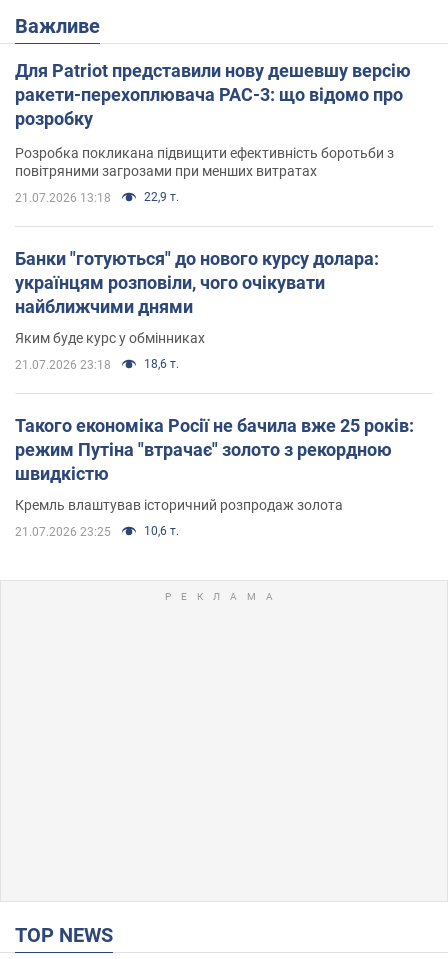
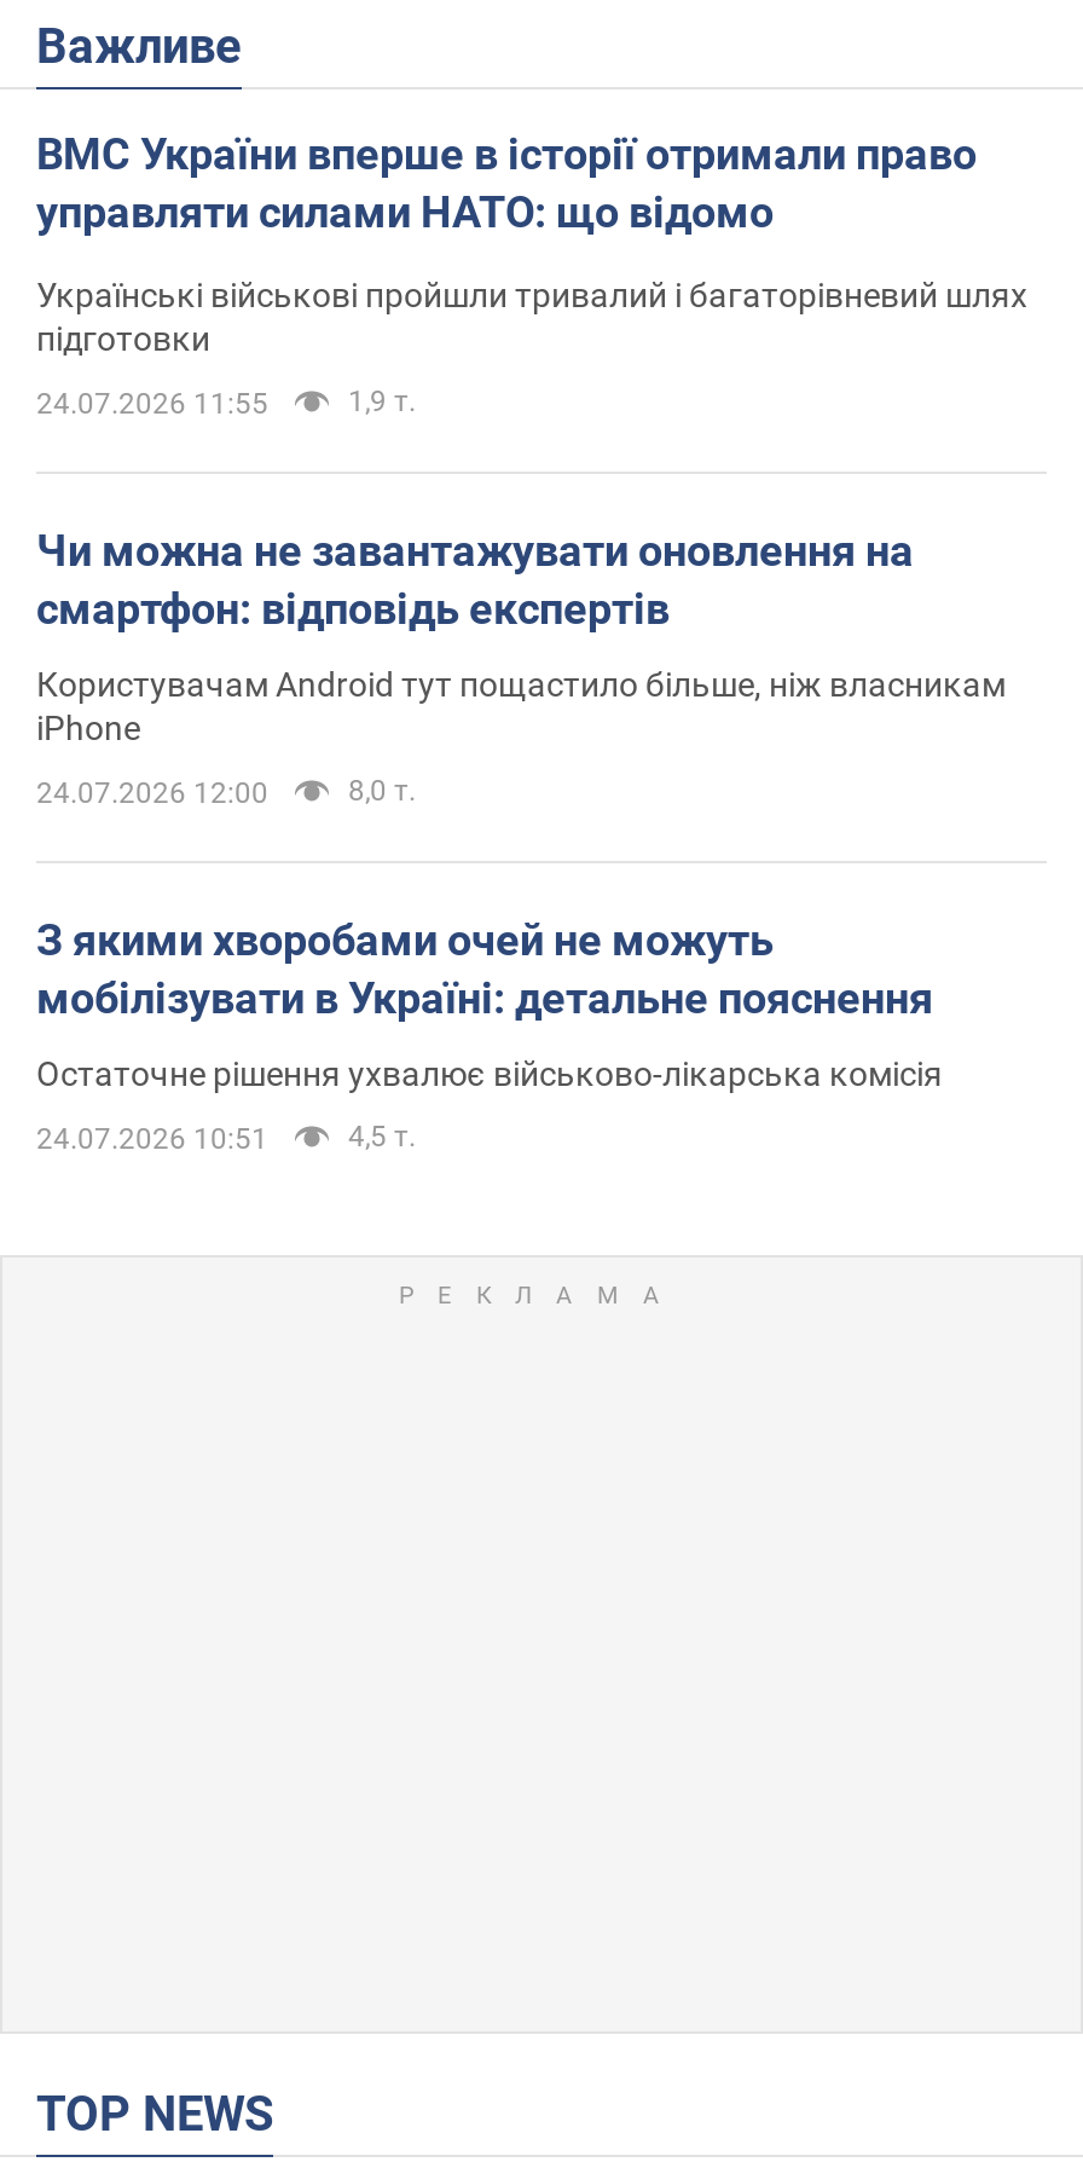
[15,60,411,129] Для Patriot представили нову дешевшу версію | ракети-перехоплювача PAC-3: що відомо про | розробку -> [36,128,977,237] ВМС України вперше в історії отримали право | управляти силами НАТО: що відомо
[15,145,394,179] Розробка покликана підвищити ефективність боротьби з | повітряними загрозами при менших витратах -> [36,275,1027,357] Українські військові пройшли тривалий і багаторівневий шлях | підготовки
[15,190,179,205] 21.07.2026 13:18 | 22,9 т. -> [36,384,416,420] 24.07.2026 11:55 | 1,9 т.
[15,248,379,317] Банки "готуються" до нового курсу долара: | українцям розповіли, чого очікувати | найближчими днями -> [36,524,914,633] Чи можна не завантажувати оновлення на | смартфон: відповідь експертів
[15,330,205,346] Яким буде курс у обмінниках -> [36,665,1006,747] Користувачам Android тут пощастило більше, ніж власникам | iPhone
[15,357,179,372] 21.07.2026 23:18 | 18,6 т. -> [36,773,416,810] 24.07.2026 12:00 | 8,0 т.
[15,415,414,484] Такого економіка Росії не бачила вже 25 років: | режим Путіна "втрачає" золото з рекордною | швидкістю -> [36,914,933,1022] З якими хворобами очей не можуть | мобілізувати в Україні: детальне пояснення
[15,497,343,513] Кремль влаштував історичний розпродаж золота -> [36,1054,943,1093] Остаточне рішення ухвалює військово-лікарська комісія
[15,524,179,539] 21.07.2026 23:25 | 10,6 т. -> [36,1119,416,1155] 24.07.2026 10:51 | 4,5 т.

